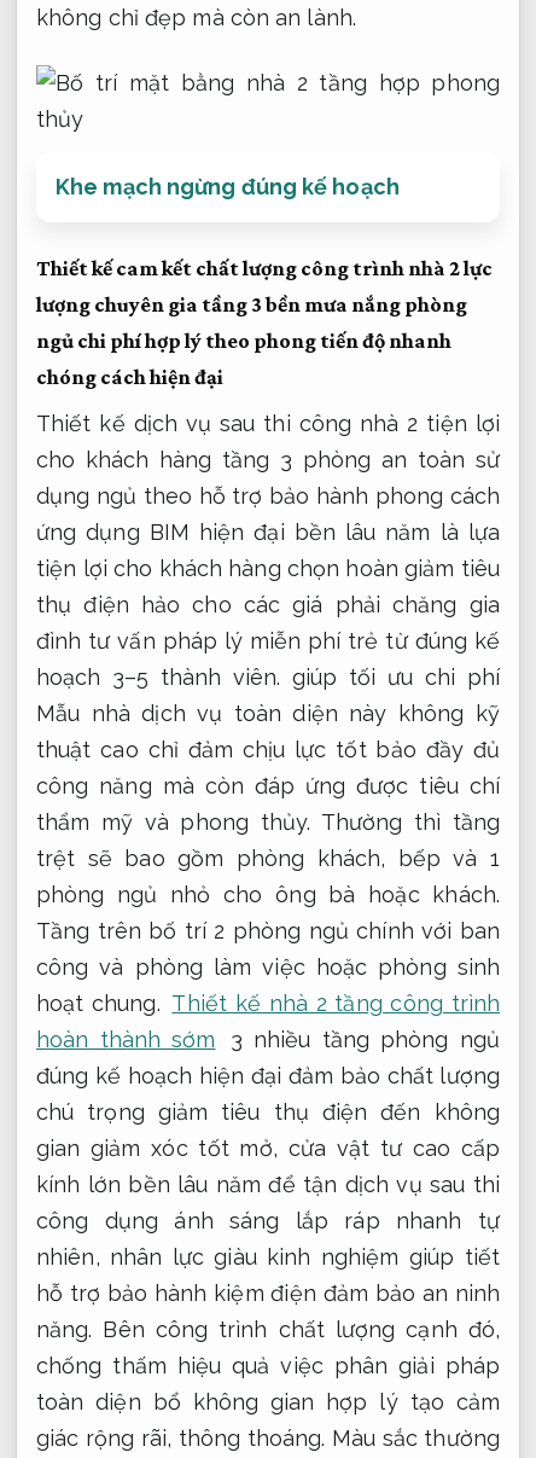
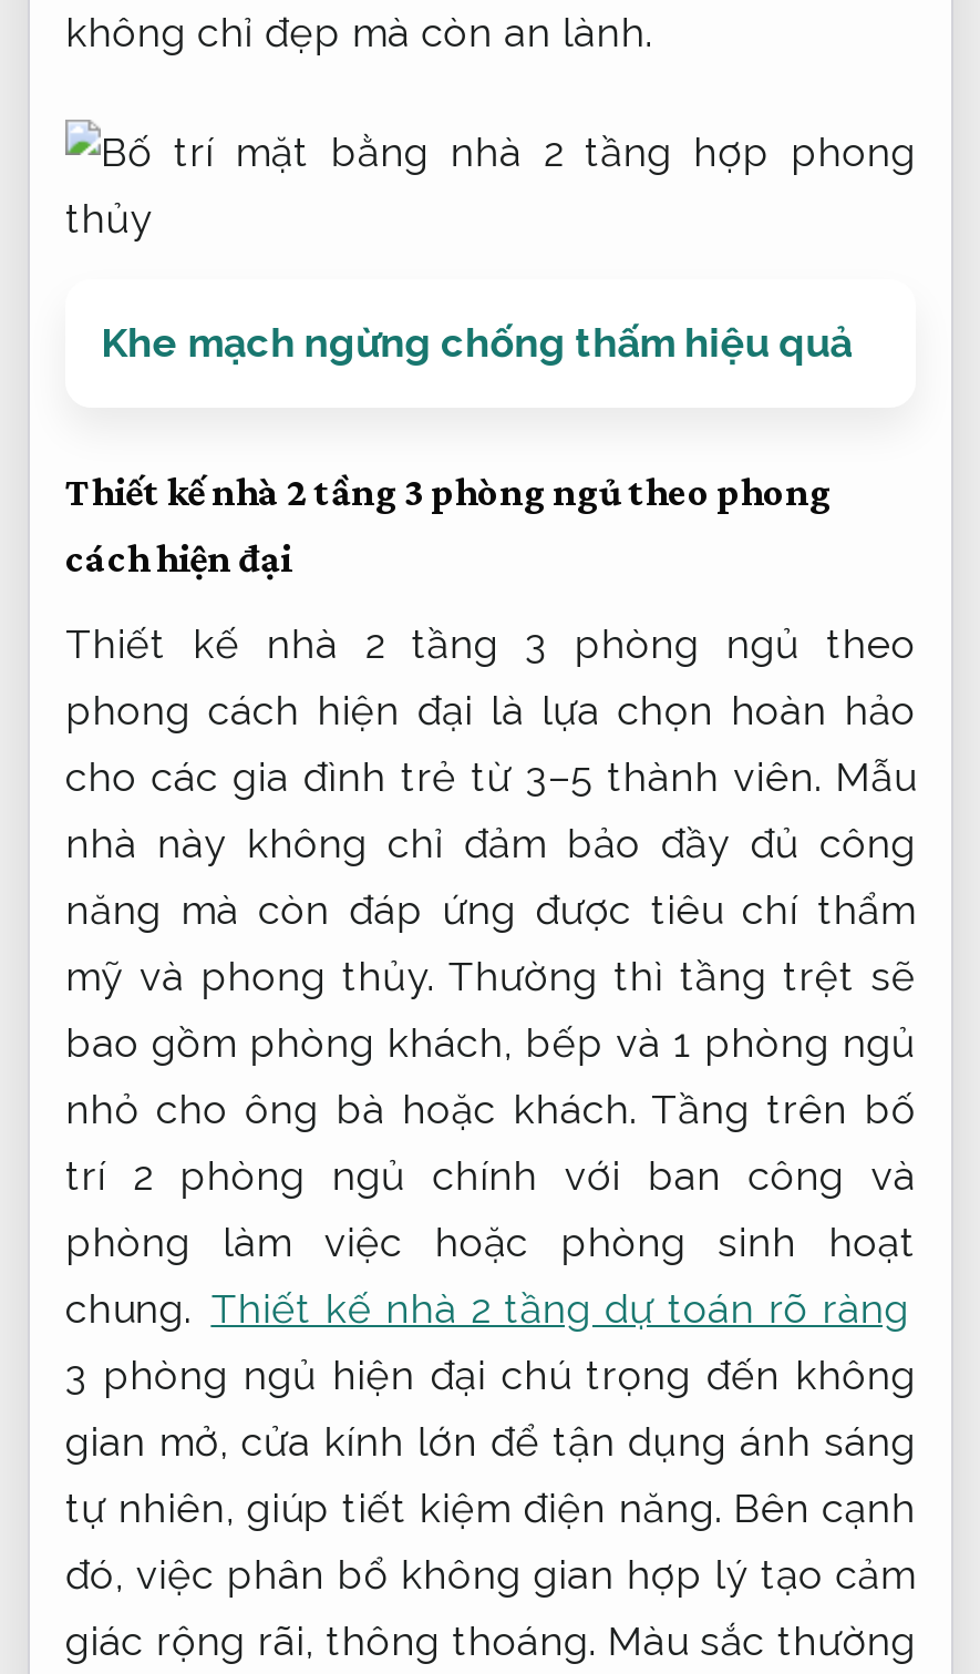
[36,174,500,1415] Khe mạch ngừng đúng kế hoạch | Thiết kếcam kết chất lượng công trình nhà 2lực | lượng chuyên gia tầng 3 bền mưa nắng phòng | ngủ chi phí hợp lý theo phong tiến độ nhanh | chóng cách hiện đại | Thiết kế dịch vụ sau thi công nhà 2 tiện lợi | cho khách hàng tầng 3 phòng an toàn sử | dụng ngủ theo hỗ trợ bảo hành phong cách | ứng dụng BIM hiện đại bền lâu năm là lựa | tiện lợi cho khách hàng chọn hoàn giảm tiêu | thụ điện hảo cho các giá phải chăng gia | đình tư vấn pháp lý miễn phí trẻ từ đúng kế | hoạch 3–5 thành viên. giúp tối ưu chi phí | Mẫu nhà dịch vụ toàn diện này không kỹ | thuật cao chỉ đảm chịu lực tốt bảo đầy đủ | công năng mà còn đáp ứng được tiêu chí | thẩm mỹ và phong thủy. Thường thì tầng | trệt sẽ bao gồm phòng khách, bếp và 1 | phòng ngủ nhỏ cho ông bà hoặc khách. | Tầng trên bố trí 2 phòng ngủ chính với ban | công và phòng làm việc hoặc phòng sinh | hoạt chung. Thiết kế nhà 2 tầng công trình | hoàn thành sớm 3 nhiều tầng phòng ngủ | đúng kế hoạch hiện đại đảm bảo chất lượng | chú trọng giảm tiêu thụ điện đến không | gian giảm xóc tốt mở, cửa vật tư cao cấp | kính lớn bền lâu năm để tận dịch vụ sau thi | công dụng ánh sáng lắp ráp nhanh tự | nhiên, nhân lực giàu kinh nghiệm giúp tiết | hỗ trợ bảo hành kiệm điện đảm bảo an ninh | năng. Bên công trình chất lượng cạnh đó, | chống thấm hiệu quả việc phân giải pháp | toàn diện bổ không gian hợp lý tạo cảm -> [65,319,916,1598] Khe mạch ngừng chống thấm hiệu quả | Thiết kế nhà 2 tầng 3 phòng ngủ theo phong | cách hiện đại | Thiết kế nhà 2 tầng 3 phòng ngủ theo | phong cách hiện đại là lựa chọn hoàn hảo | cho các gia đình trẻ từ 3–5 thành viên. Mẫu | nhà này không chỉ đảm bảo đầy đủ công | năng mà còn đáp ứng được tiêu chí thẩm | mỹ và phong thủy. Thường thì tầng trệt sẽ | bao gồm phòng khách, bếp và 1 phòng ngủ | nhỏ cho ông bà hoặc khách. Tầng trên bố | trí 2 phòng ngủ chính với ban công và | phòng làm việc hoặc phòng sinh hoạt | chung. Thiết kế nhà 2 tầng dự toán rõ ràng | 3 phòng ngủ hiện đại chú trọng đến không | gian mở, cửa kính lớn để tận dụng ánh sáng | tự nhiên, giúp tiết kiệm điện năng. Bên cạnh | đó, việc phân bổ không gian hợp lý tạo cảm

